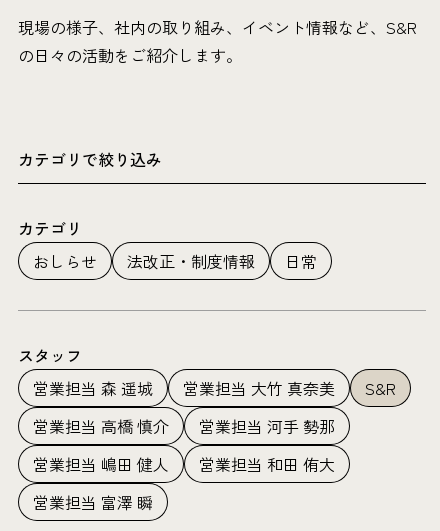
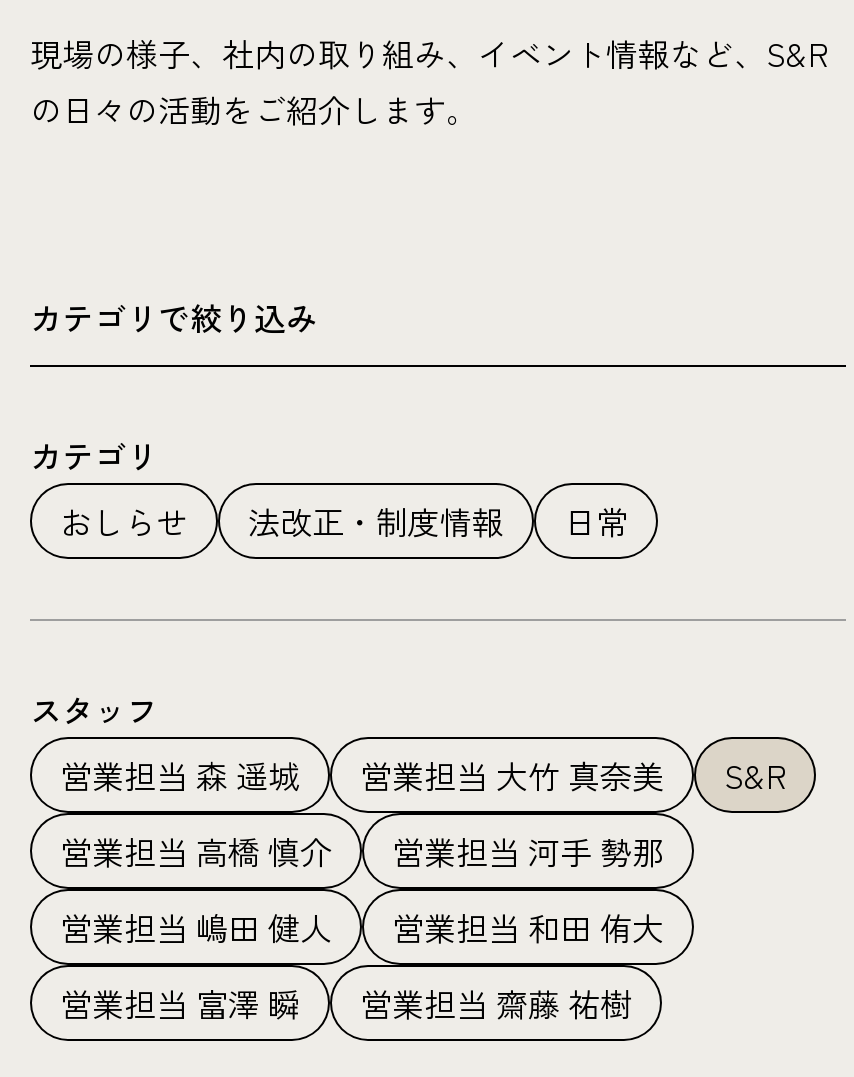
none -> [360,978,632,1026] 営業担当 齋藤 祐樹

